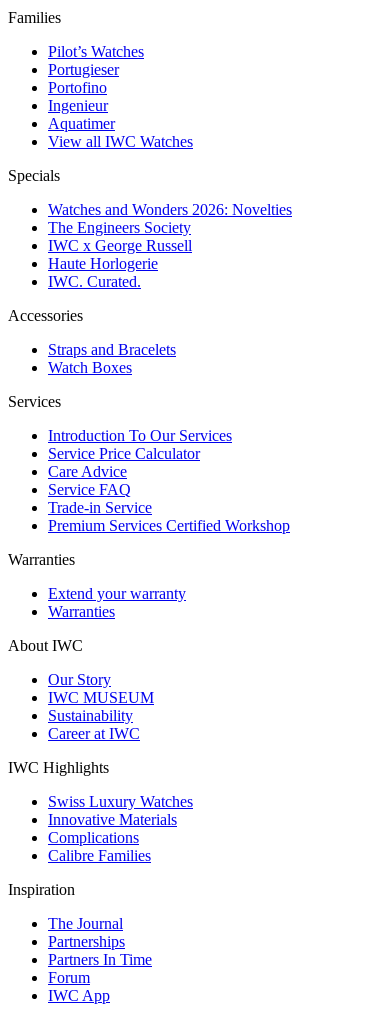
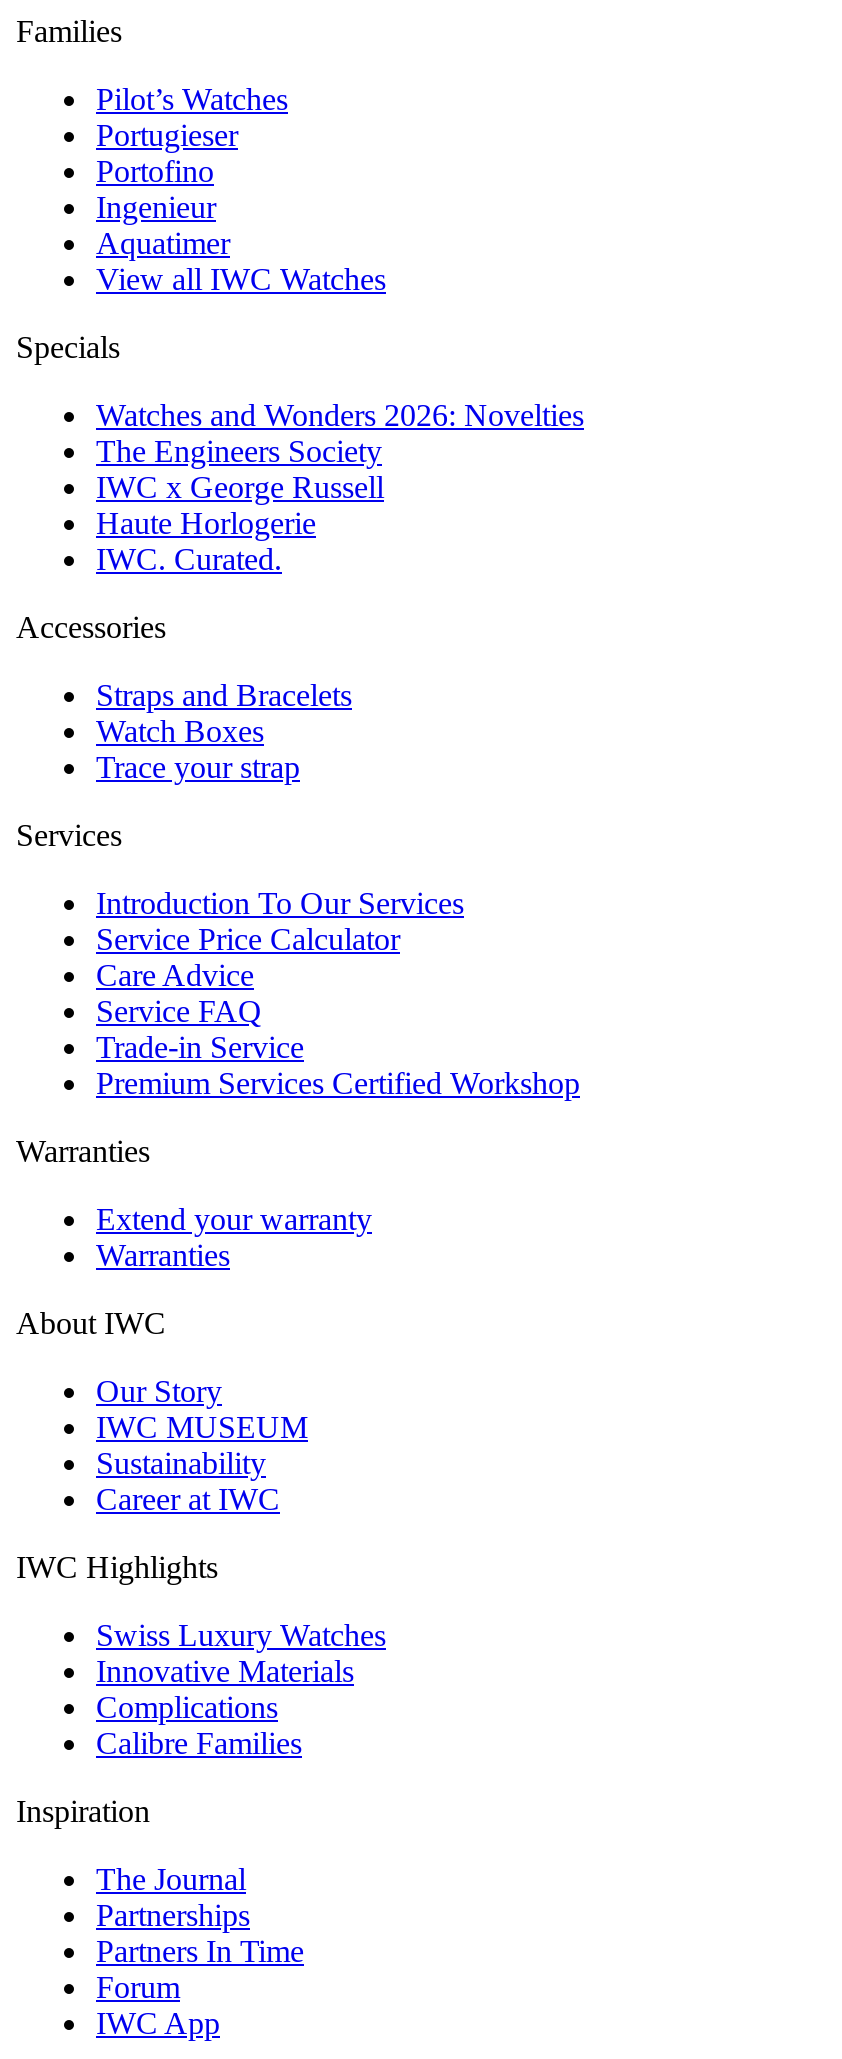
none -> [96,751,300,785] Trace your strap

